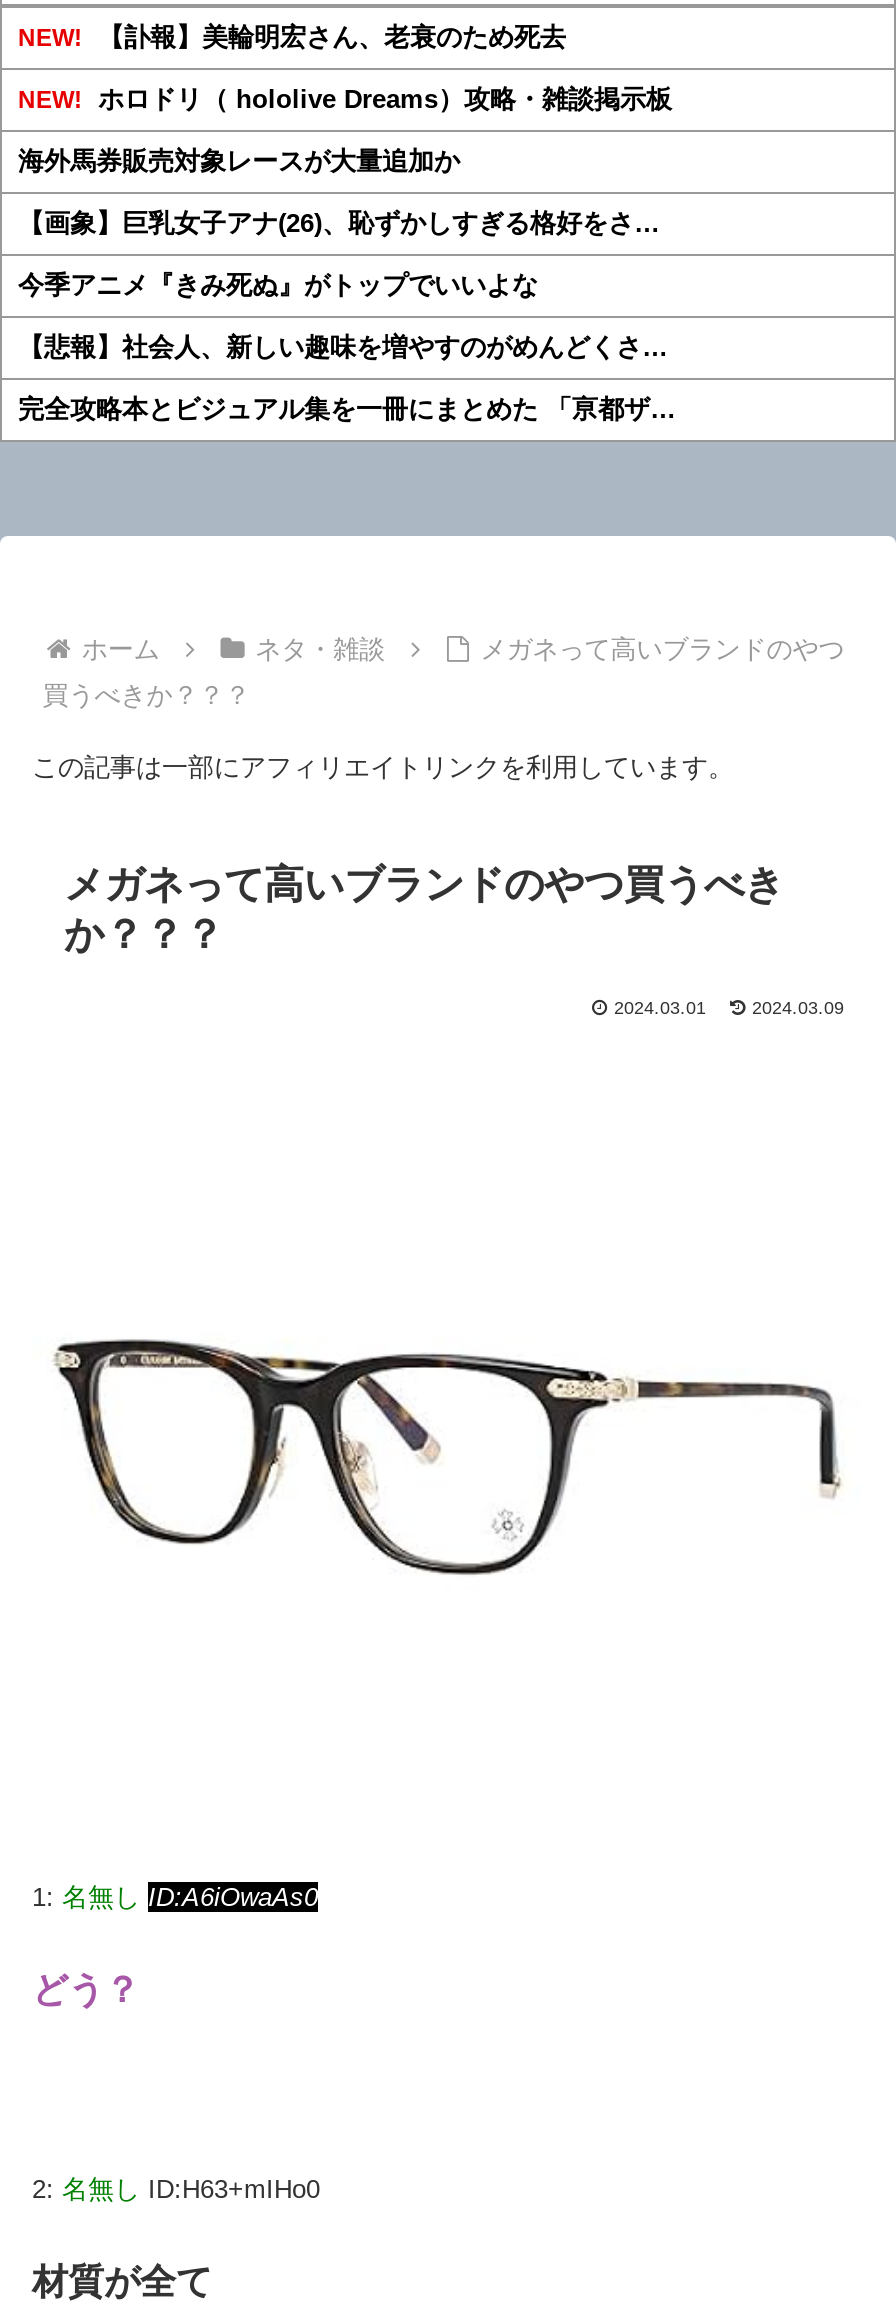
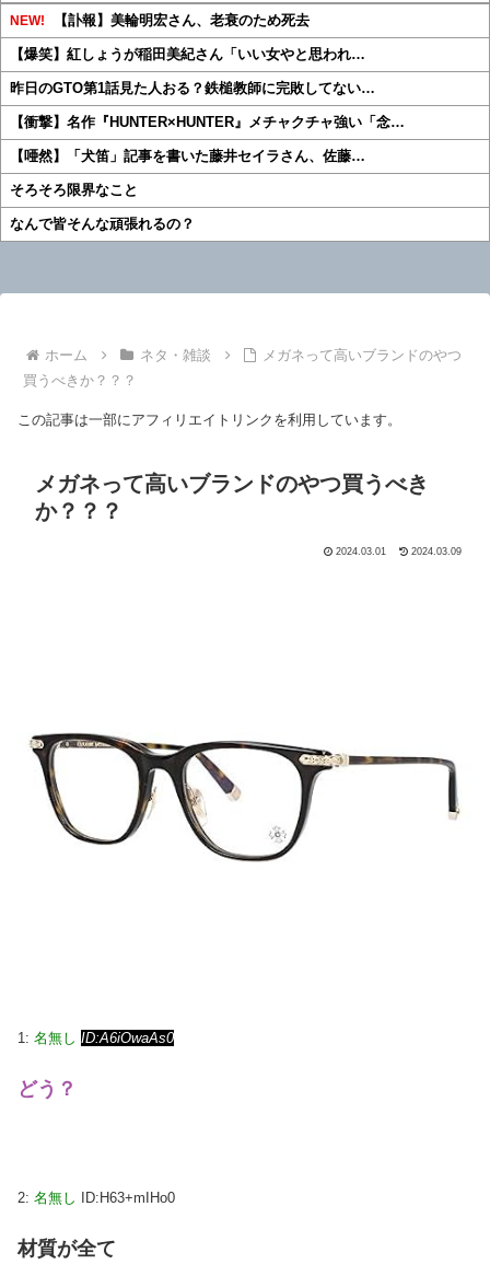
[18,84,672,114] NEW! ホロドリ（ hololive Dreams）攻略・雑談掲示板 -> [10,46,365,62] 【爆笑】紅しょうが稲田美紀さん「いい女やと思われ…
[18,146,460,176] 海外馬券販売対象レースが大量追加か -> [10,80,375,96] 昨日のGTO第1話見た人おる？鉄槌教師に完敗してない…
[18,208,660,238] 【画象】巨乳女子アナ(26)、恥ずかしすぎる格好をさ… -> [10,114,405,130] 【衝撃】名作『HUNTER×HUNTER』メチャクチャ強い「念…
[18,270,538,300] 今季アニメ『きみ死ぬ』がトップでいいよな -> [10,148,365,164] 【唖然】「犬笛」記事を書いた藤井セイラさん、佐藤…
[18,332,668,362] 【悲報】社会人、新しい趣味を増やすのがめんどくさ… -> [10,182,138,198] そろそろ限界なこと
[18,394,676,424] 完全攻略本とビジュアル集を一冊にまとめた 「亰都ザ… -> [10,216,195,232] なんで皆そんな頑張れるの？

